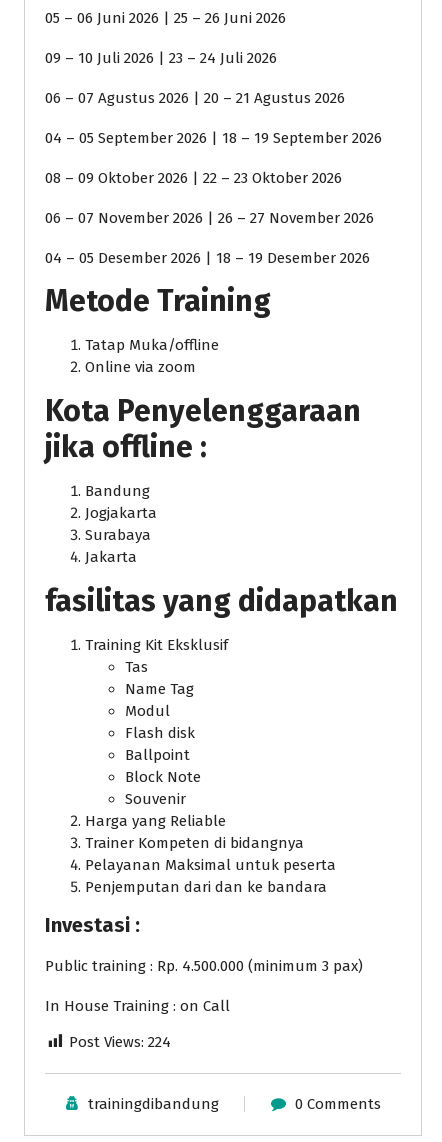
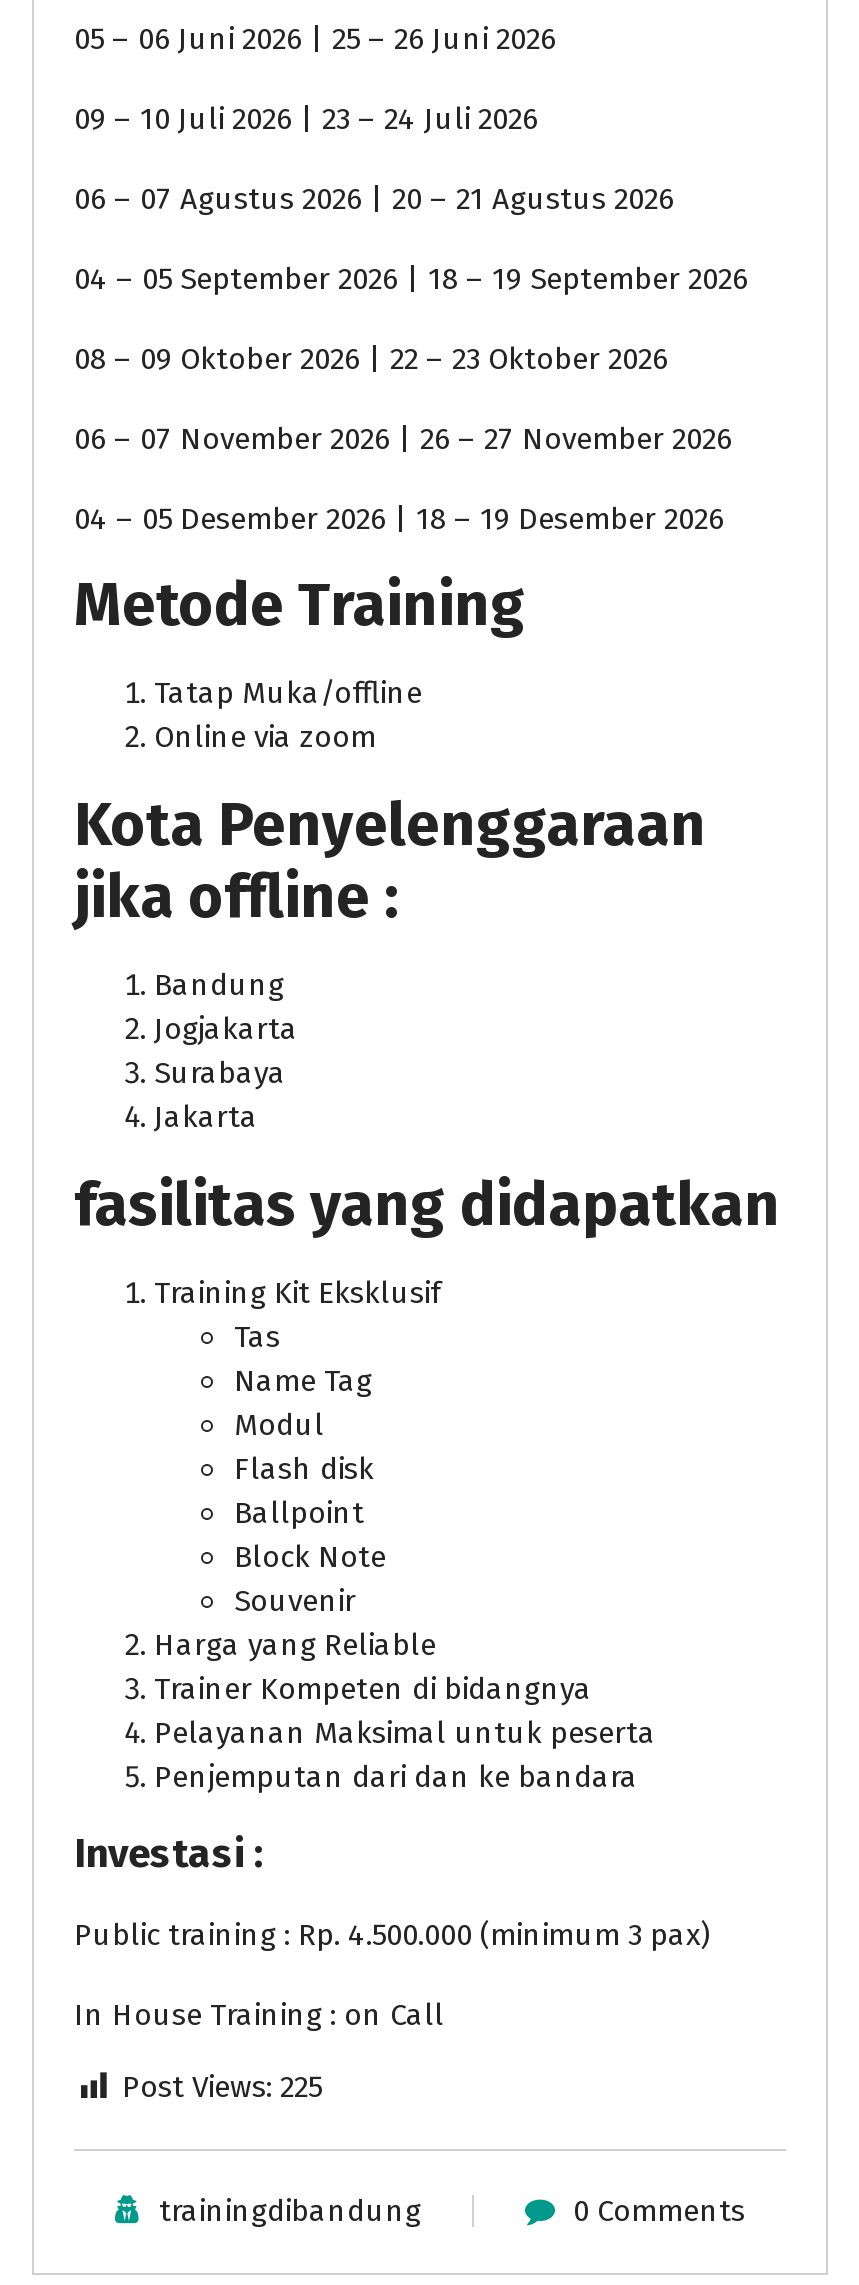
[69,1033,171,1051] Post Views: 224 -> [122,2069,322,2105] Post Views: 225

